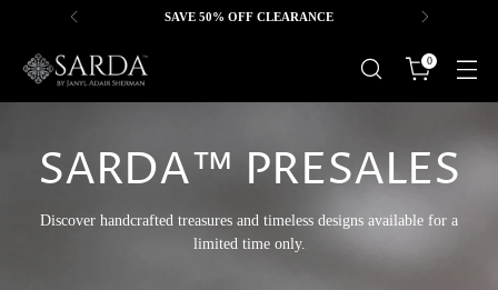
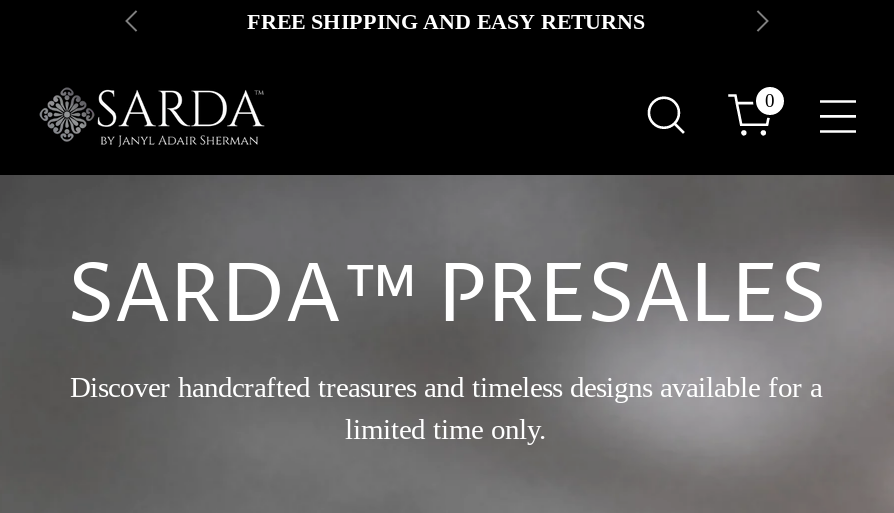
[165,10,333,23] SAVE 50% OFF CLEARANCE -> [247,9,645,33] FREE SHIPPING AND EASY RETURNS

